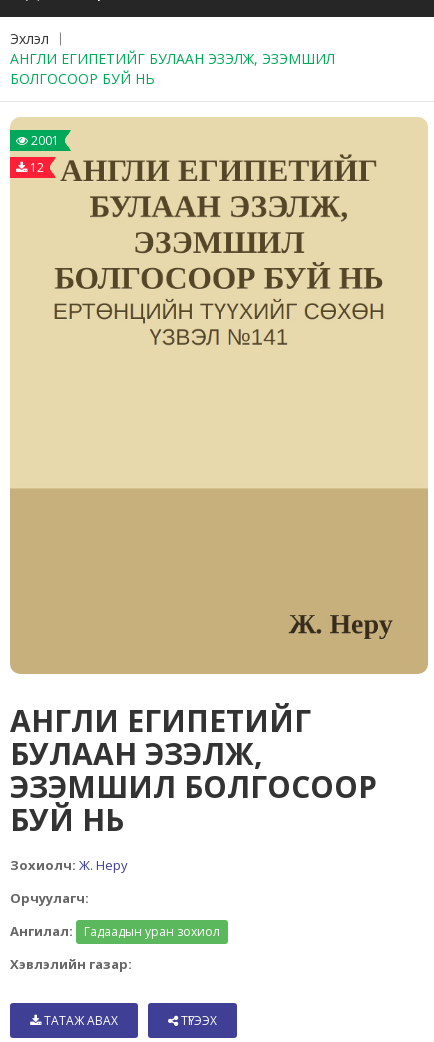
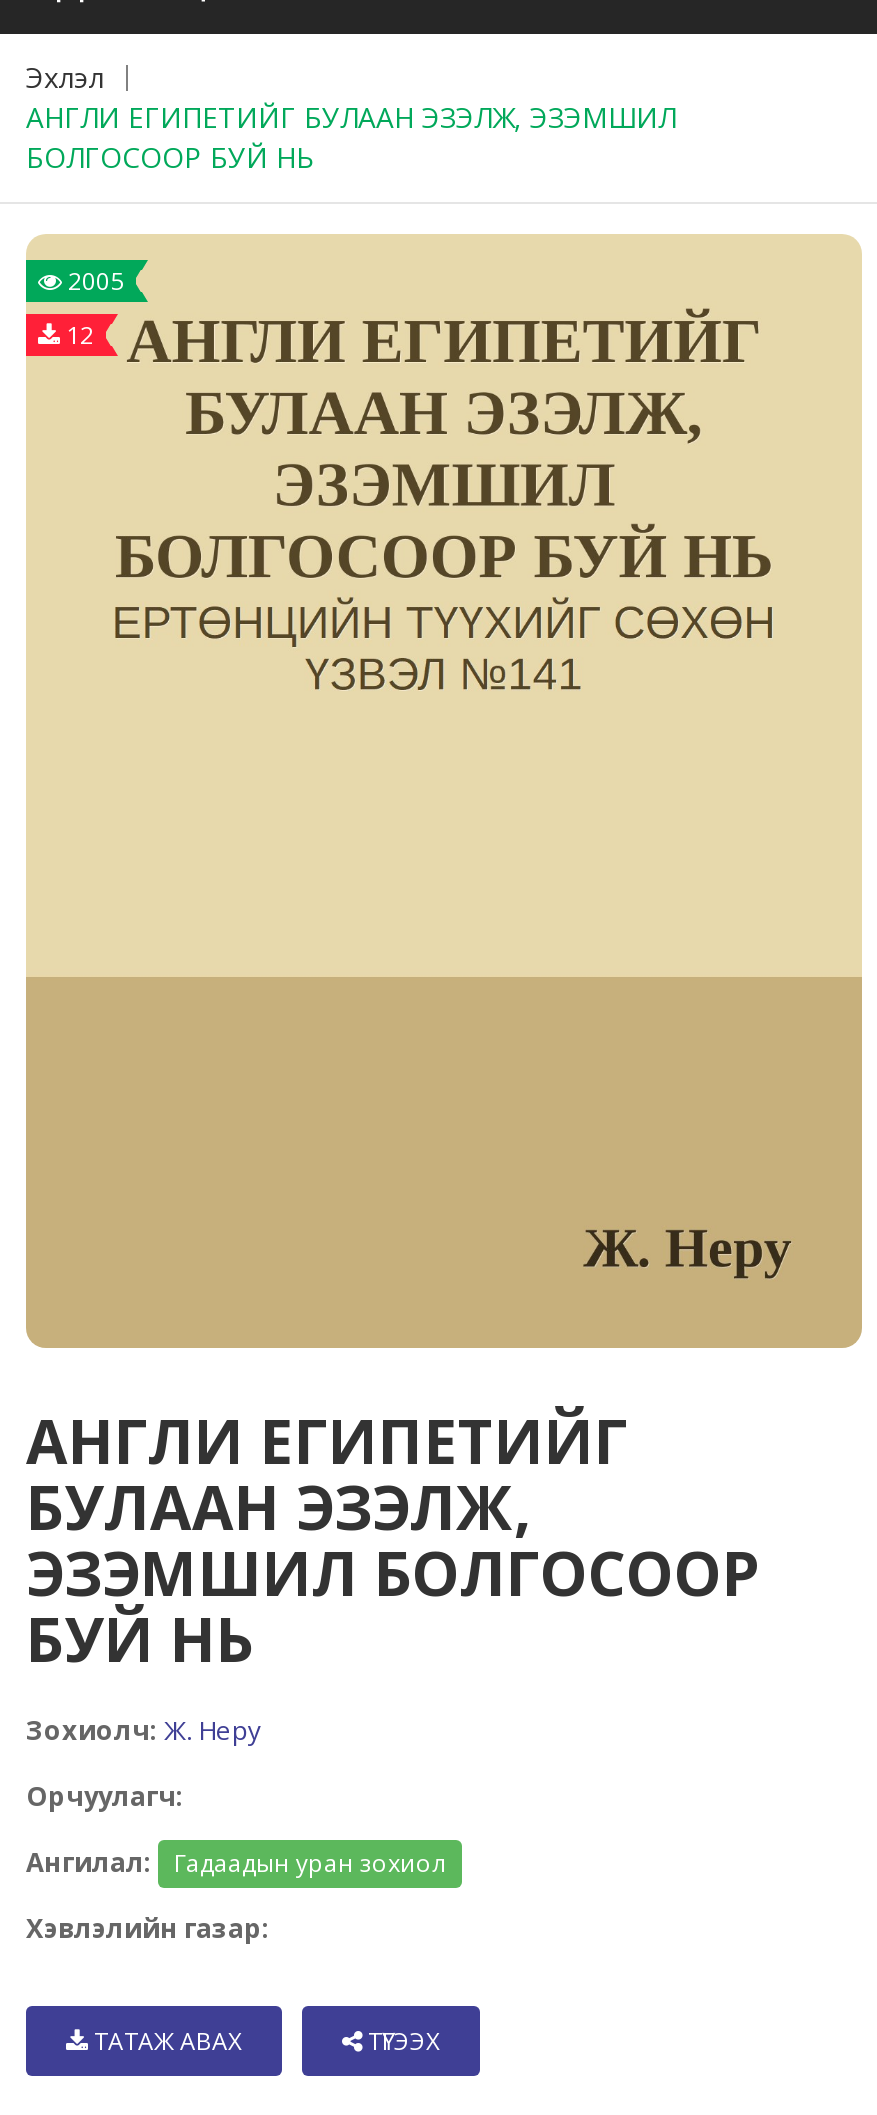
[28,132,59,149] 2001 -> [62,264,124,298] 2005

